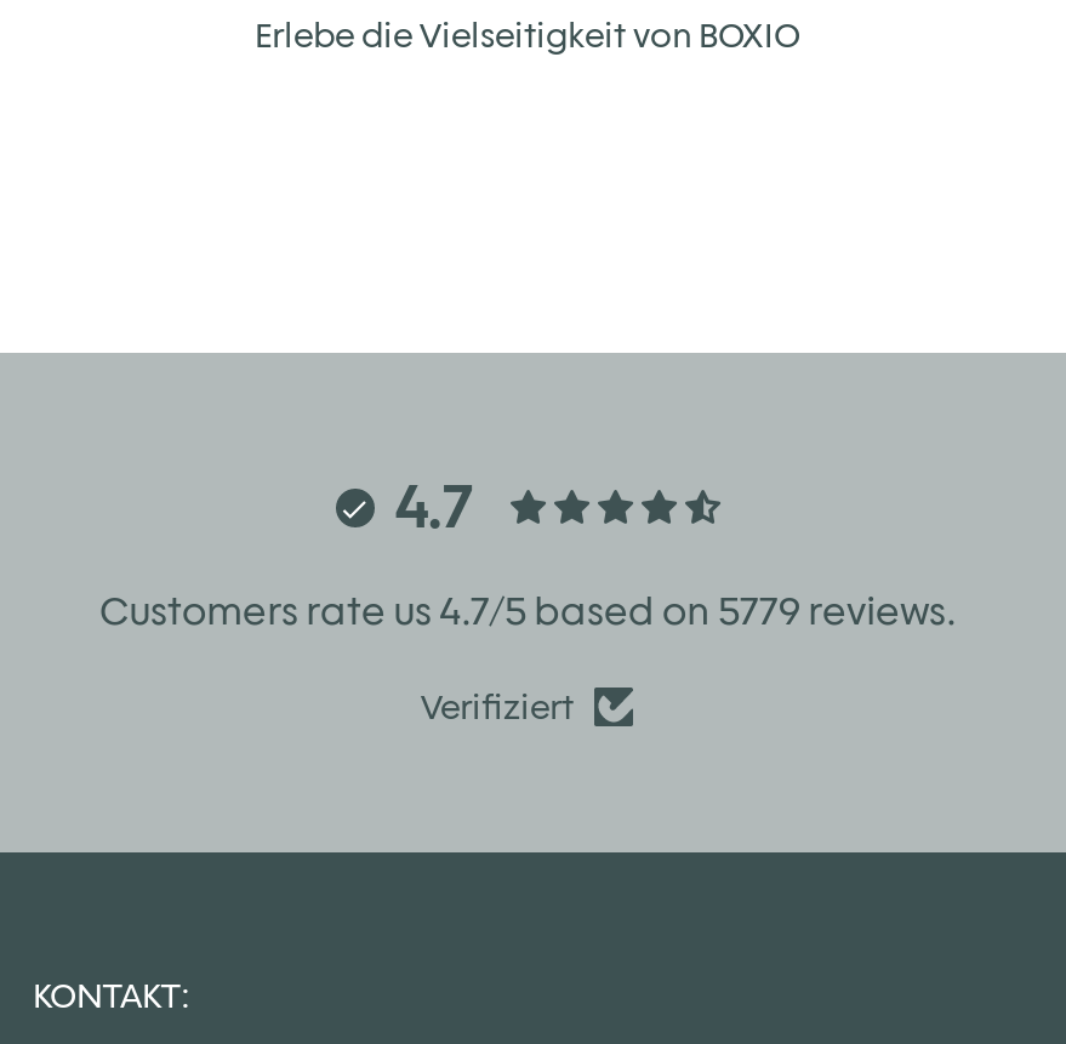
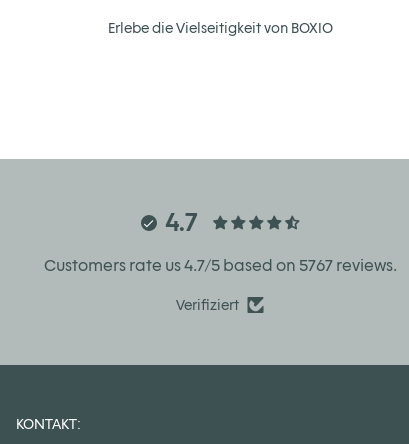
[99,587,956,633] Customers rate us 4.7/5 based on 5779 reviews. -> [43,256,396,275] Customers rate us 4.7/5 based on 5767 reviews.

